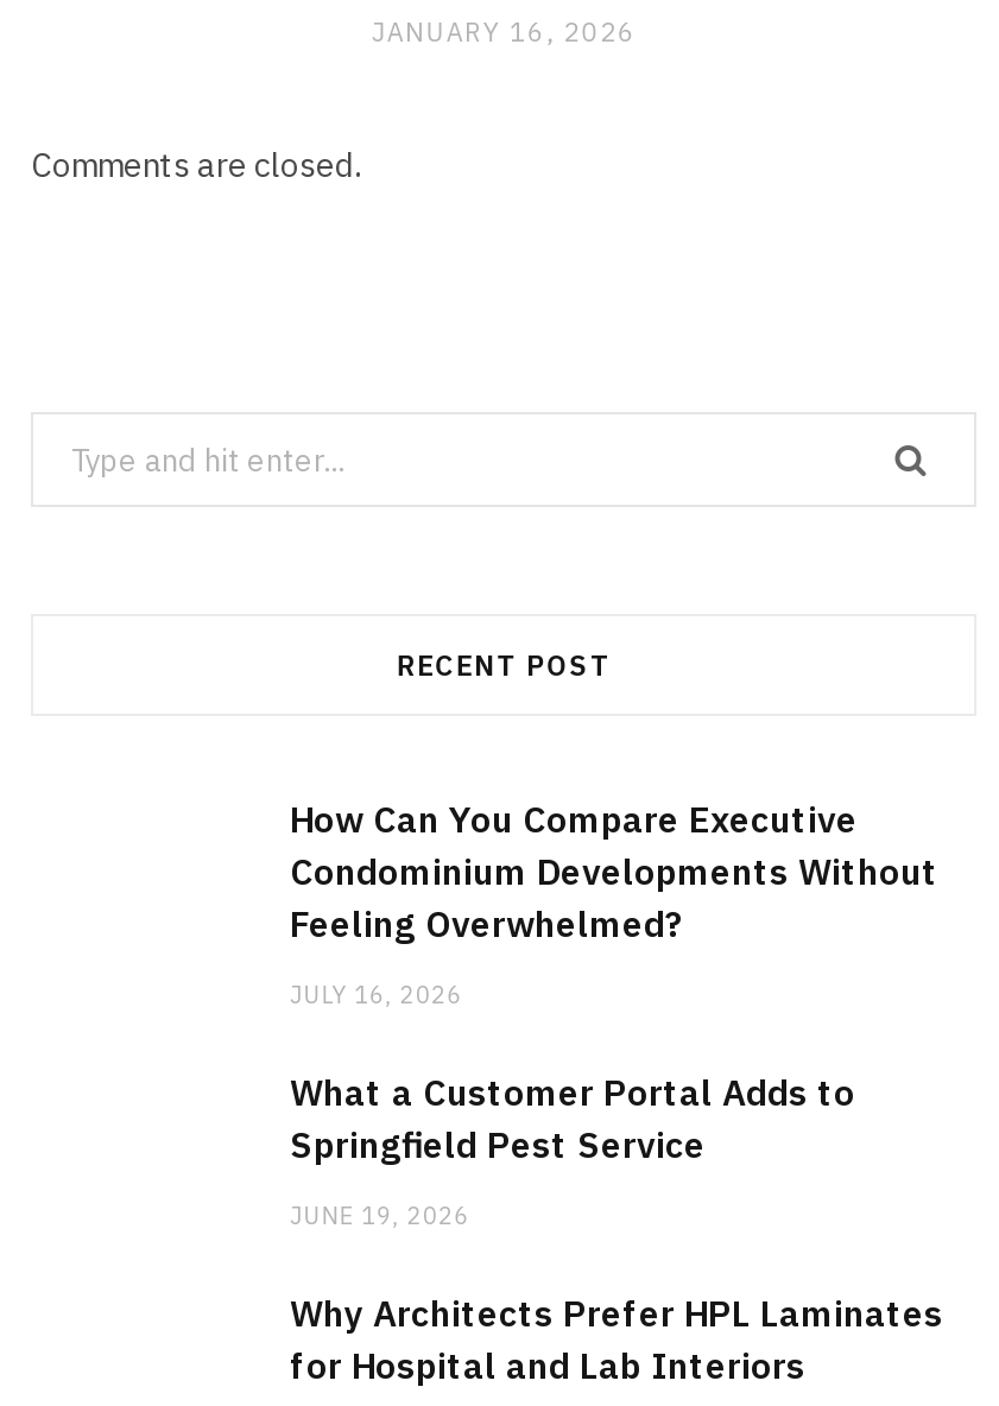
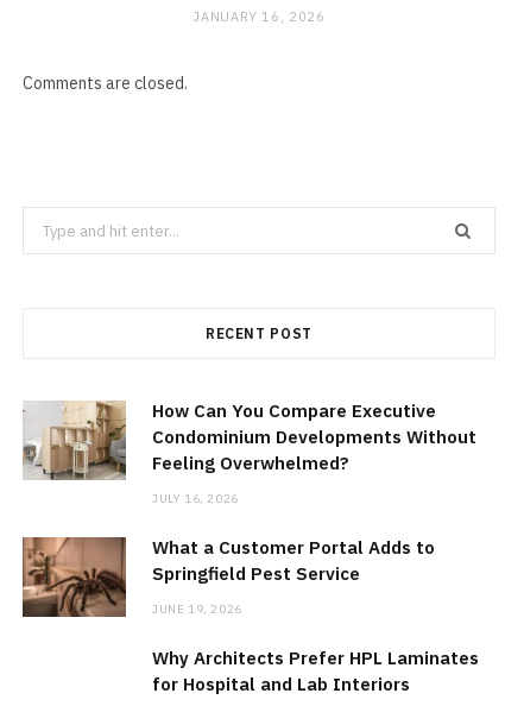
none -> [21,399,127,481] [image]
none -> [21,536,127,618] [image]

